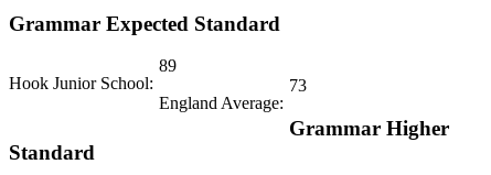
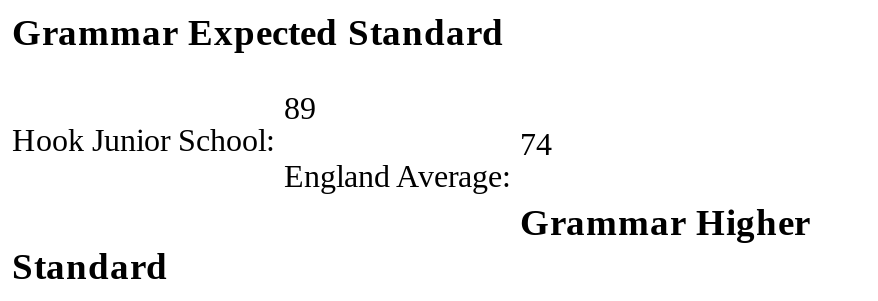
[289,76,307,95] 73 -> [520,128,552,162] 74

